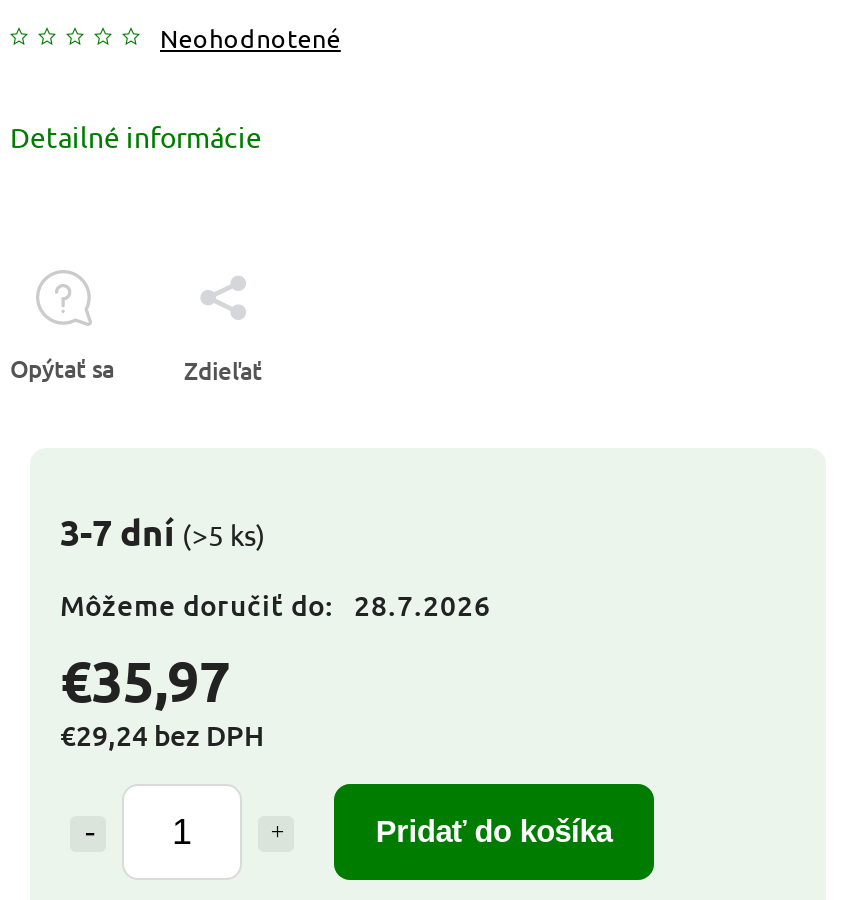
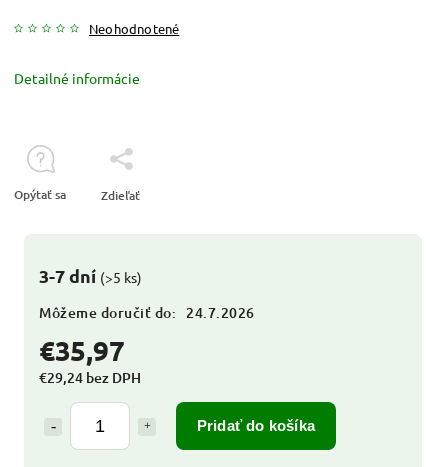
[60,585,491,623] Môžeme doručiť do: 28.7.2026 -> [39,302,254,321] Môžeme doručiť do: 24.7.2026

